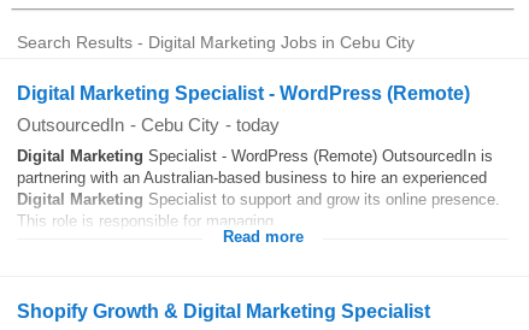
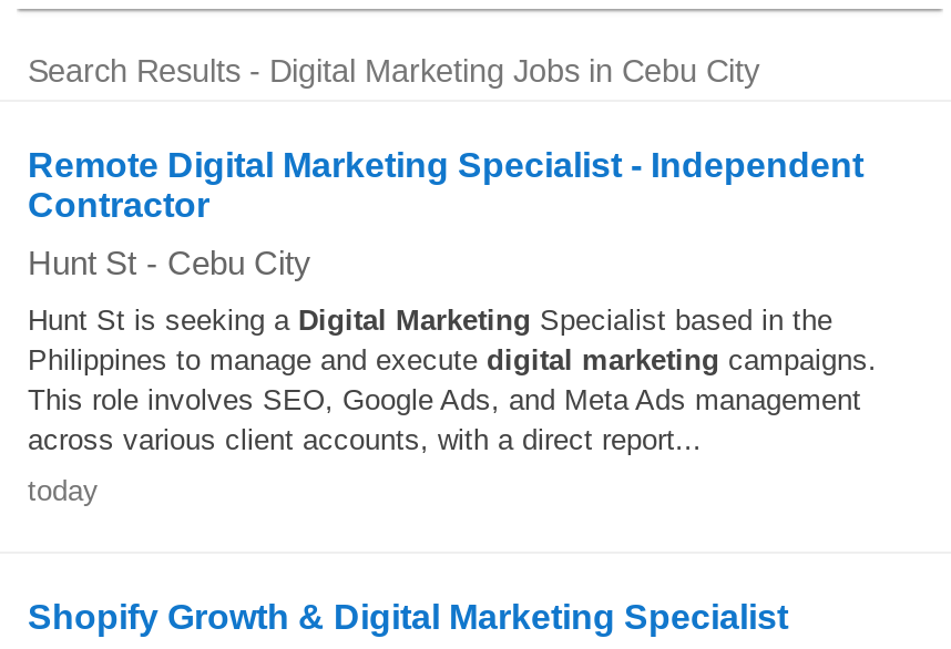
[17,83,500,246] Digital Marketing Specialist - WordPress (Remote) | OutsourcedIn - Cebu City - today | Digital Marketing Specialist - WordPress (Remote) OutsourcedIn is | partnering with an Australian-based business to hire an experienced | Digital Marketing Specialist to support and grow its online presence. | This role is responsible for managing... | Read more -> [28,146,877,507] Remote Digital Marketing Specialist - Independent | Contractor | Hunt St - Cebu City | Hunt St is seeking a Digital Marketing Specialist based in the | Philippines to manage and execute digital marketing campaigns. | This role involves SEO, Google Ads, and Meta Ads management | across various client accounts, with a direct report... | today

